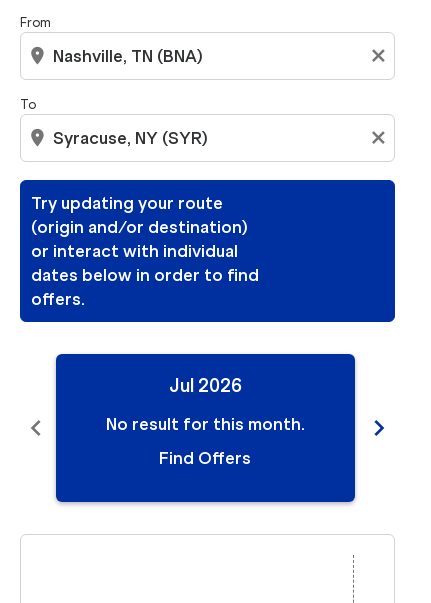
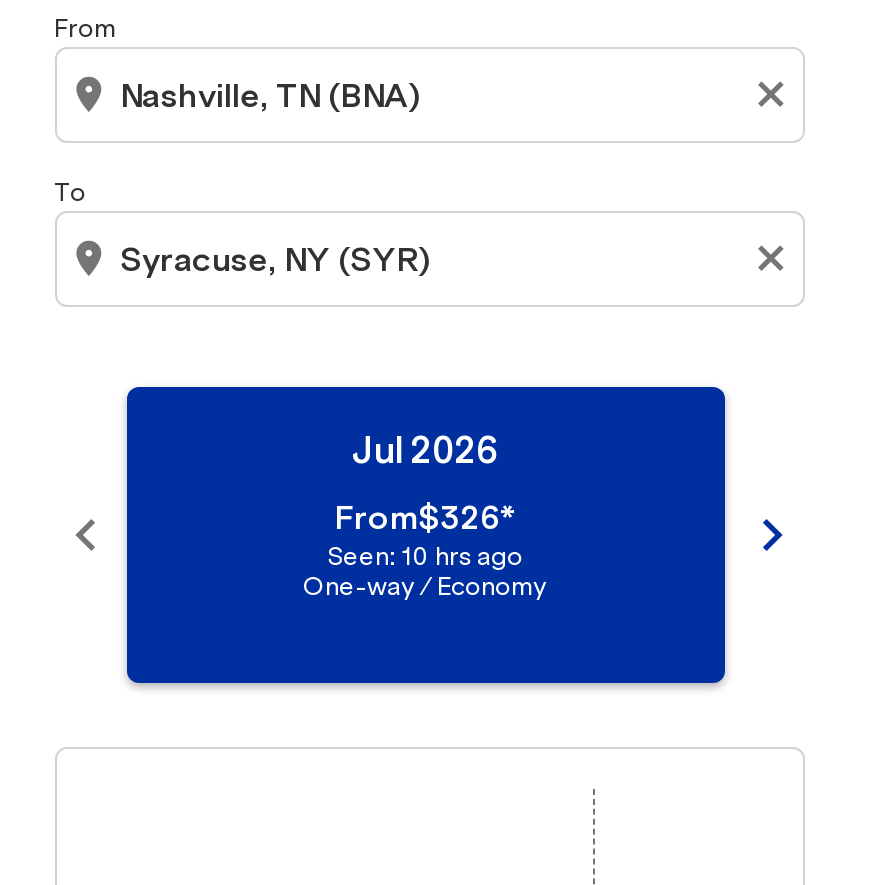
[19,179,396,323] [image] | Try updating your route | (origin and/or destination) | or interact with individual | dates below in order to find | offers. -> none
[105,414,304,468] No result for this month. | Find Offers -> [303,497,547,601] From$326* | Seen: 10 hrs ago | One-way / Economy

